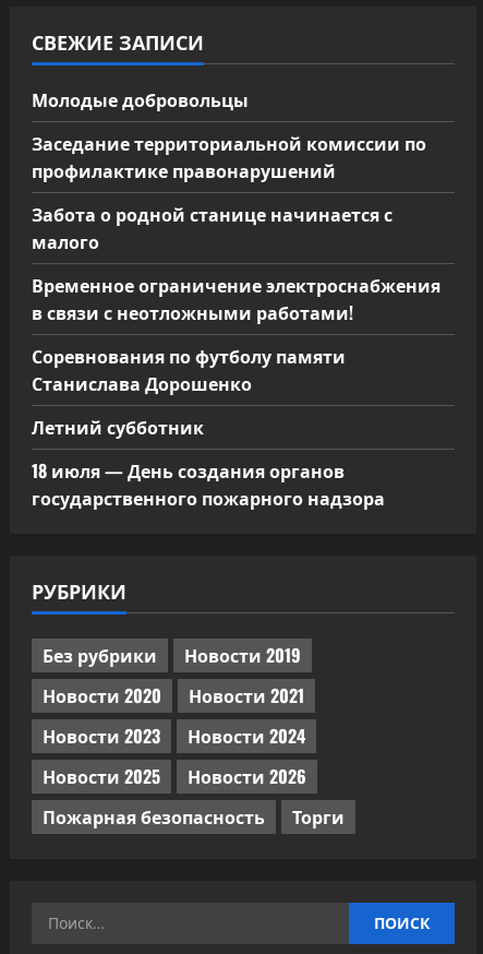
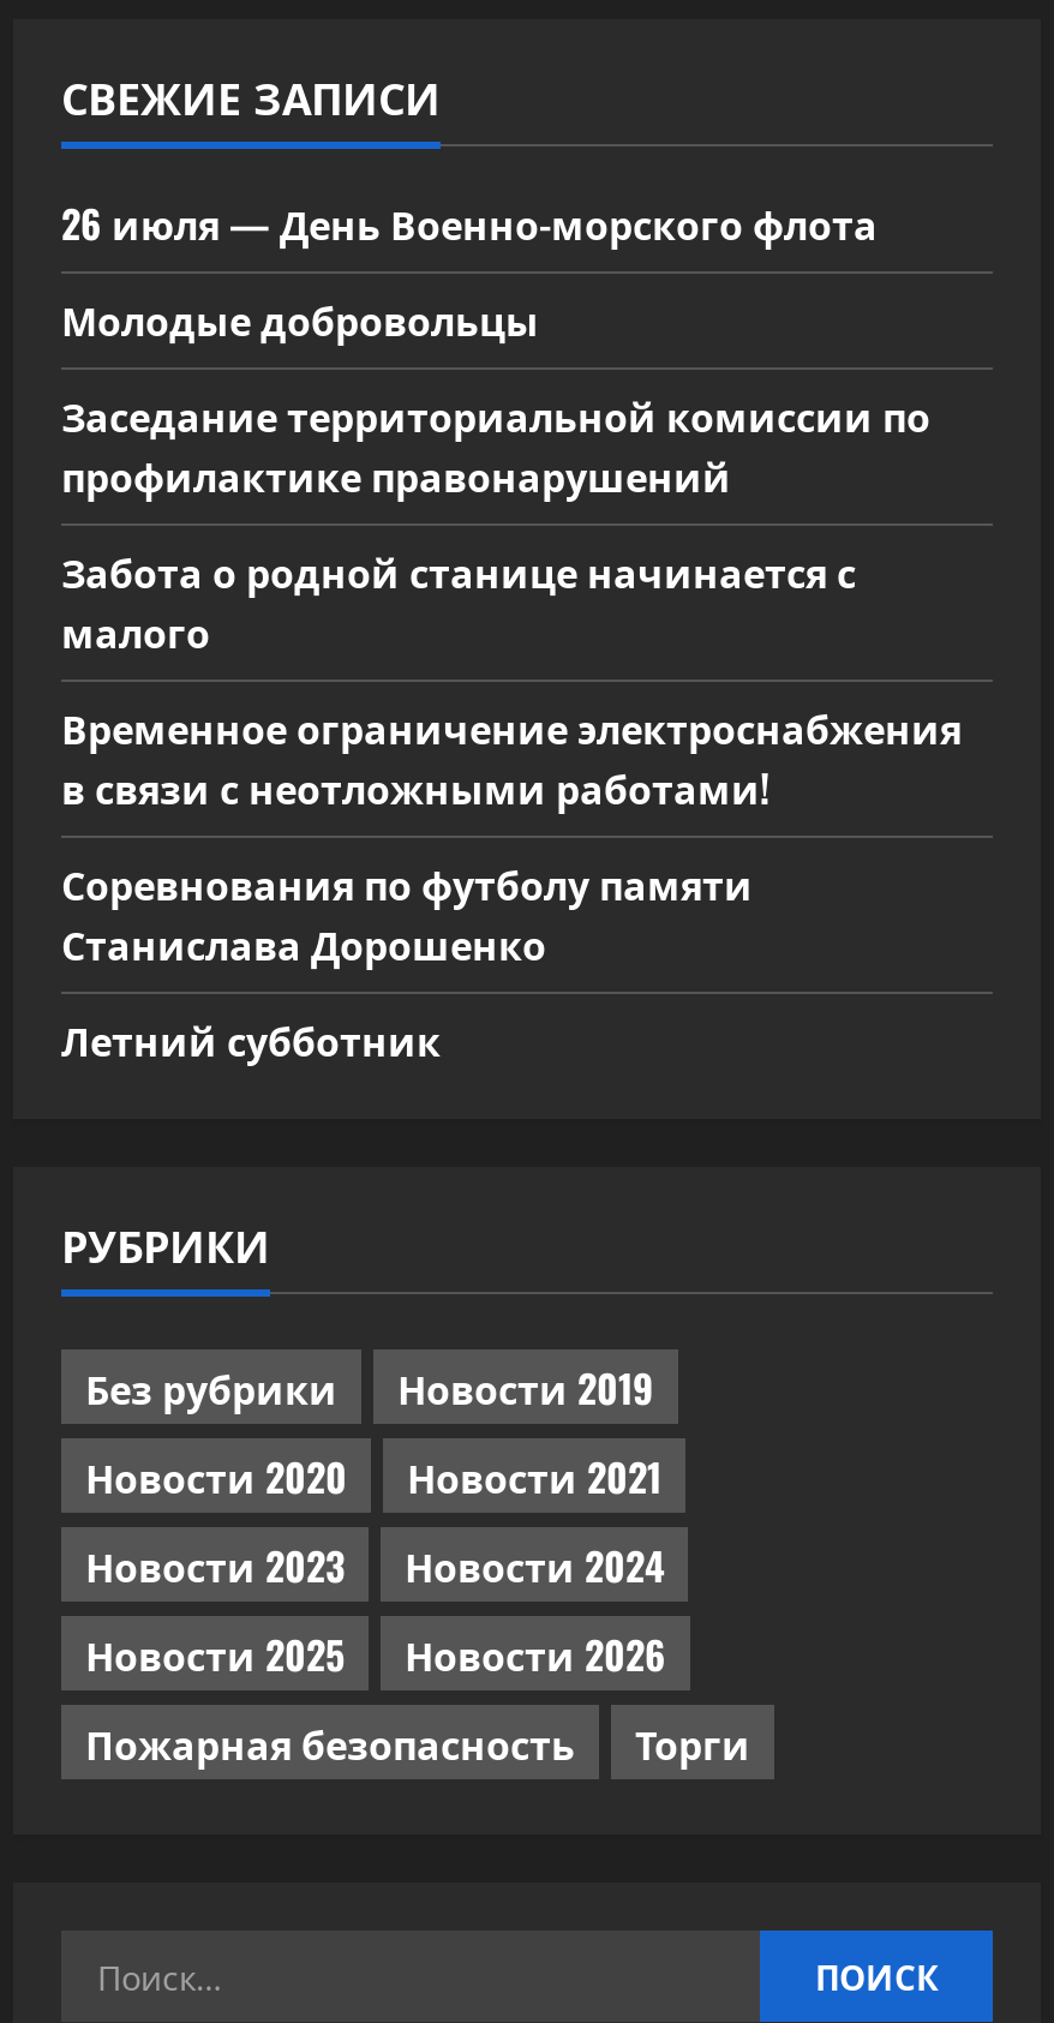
none -> [61,196,878,253] 26 июля — День Военно-морского флота
moved [32,86,440,439] -> [61,292,962,1070]: Молодые добровольцы | Заседание территориальной комиссии по | профилактике правонарушений | ... | Станислава Дорошенко | Летний субботник
[32,457,385,510] 18 июля — День создания органов | государственного пожарного надзора -> none

